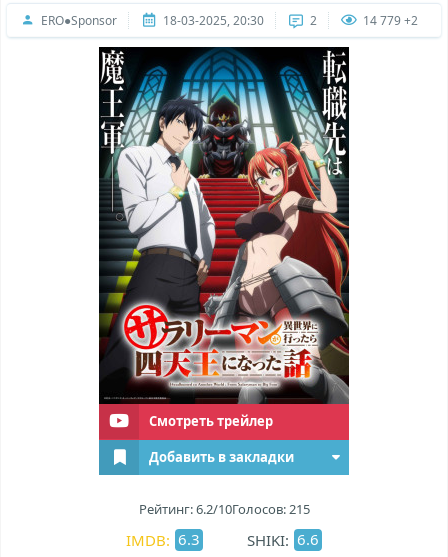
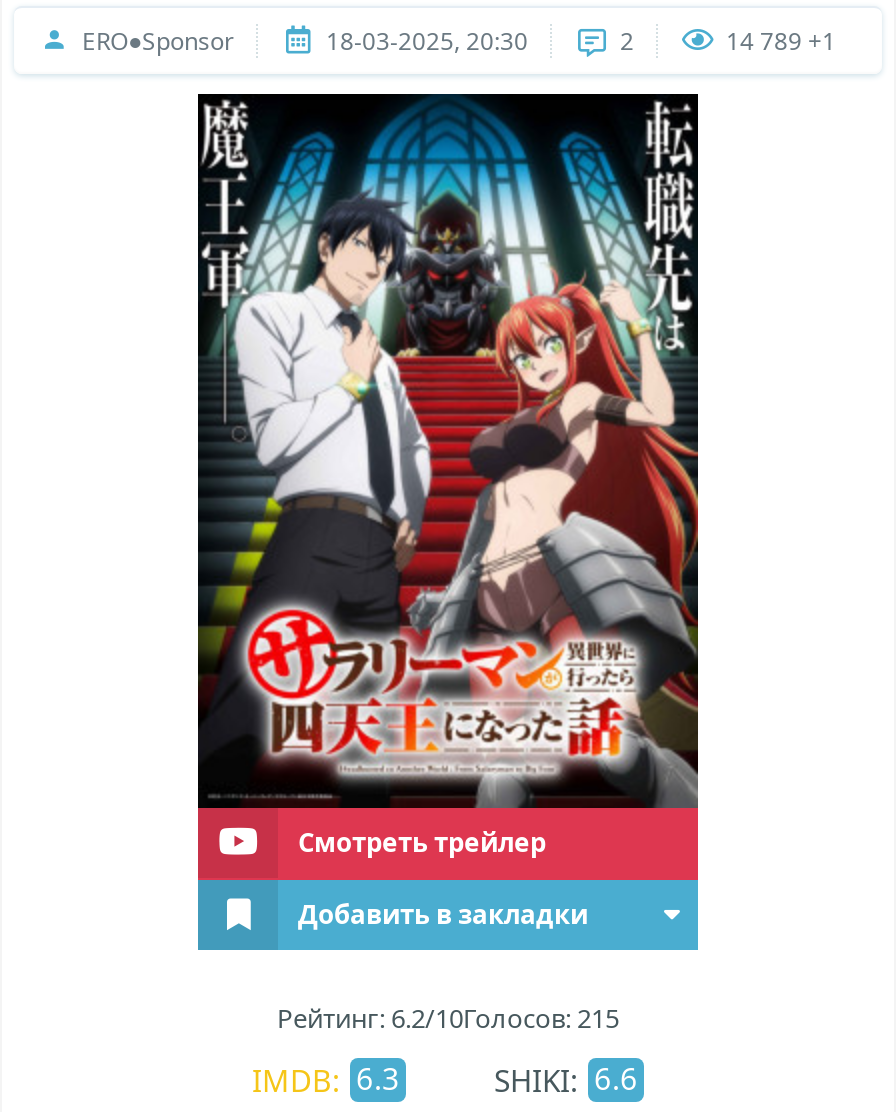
[360,12,418,29] 14 779 +2 -> [720,24,836,58] 14 789 +1

